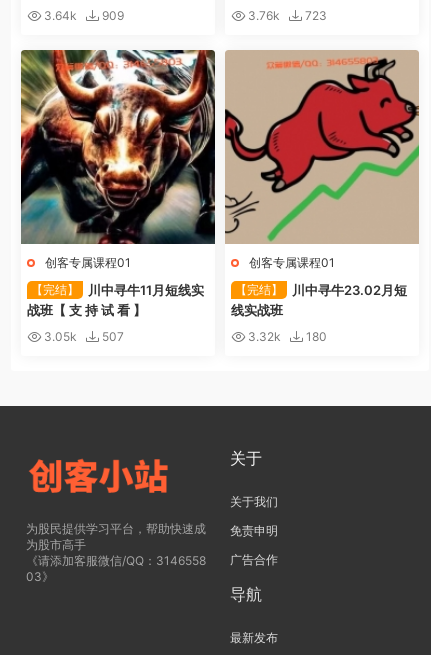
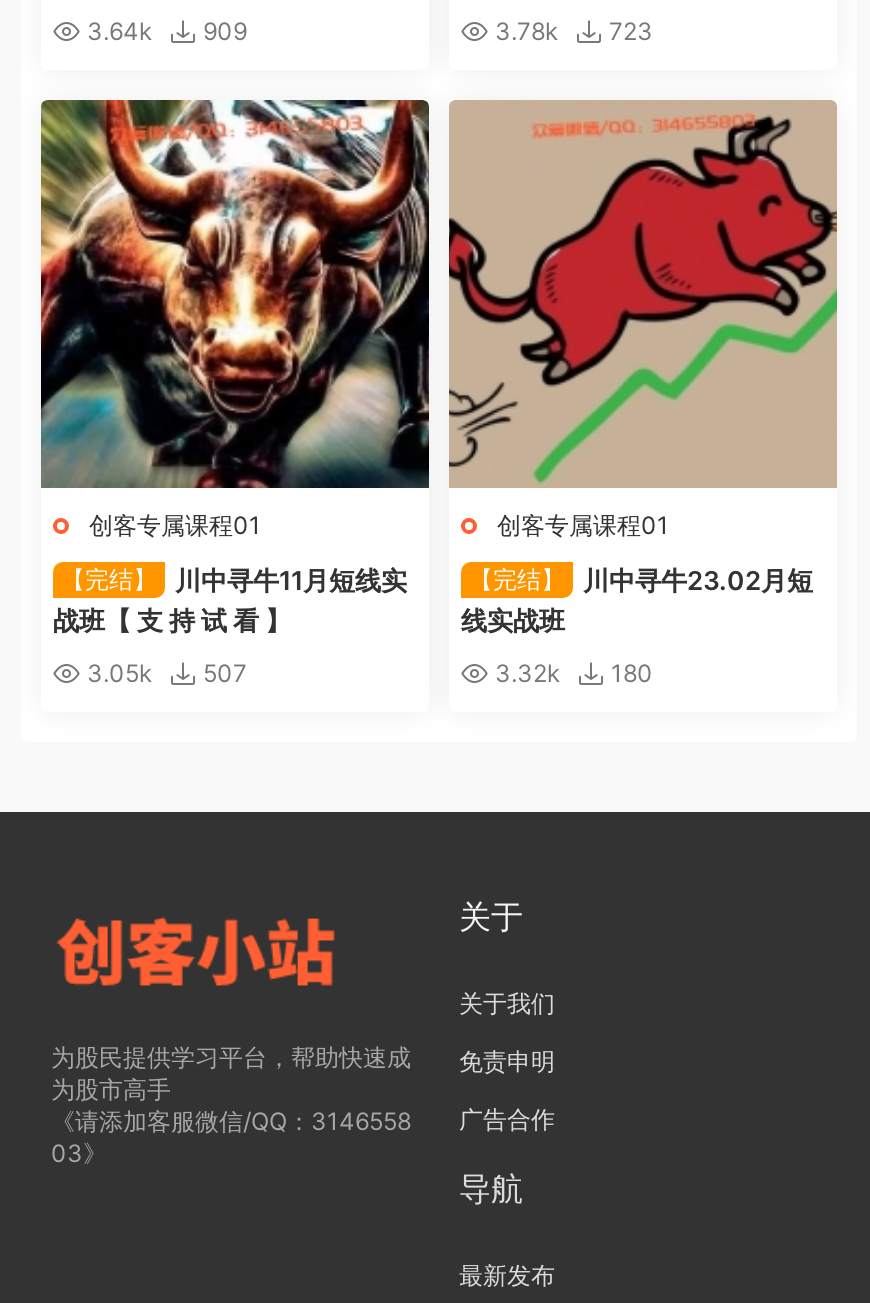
[245,8,327,23] 3.76k 723 -> [489,17,653,47] 3.78k 723

